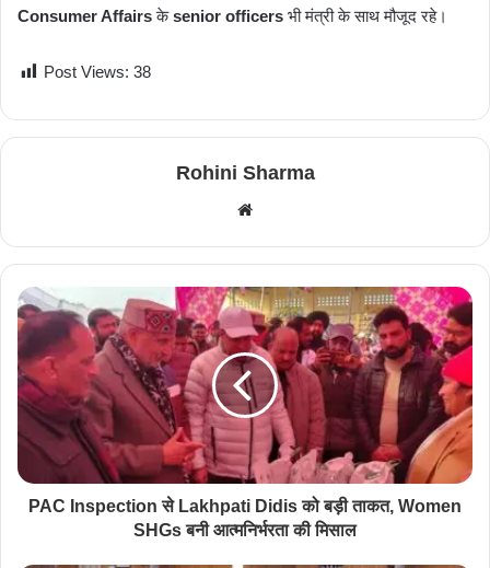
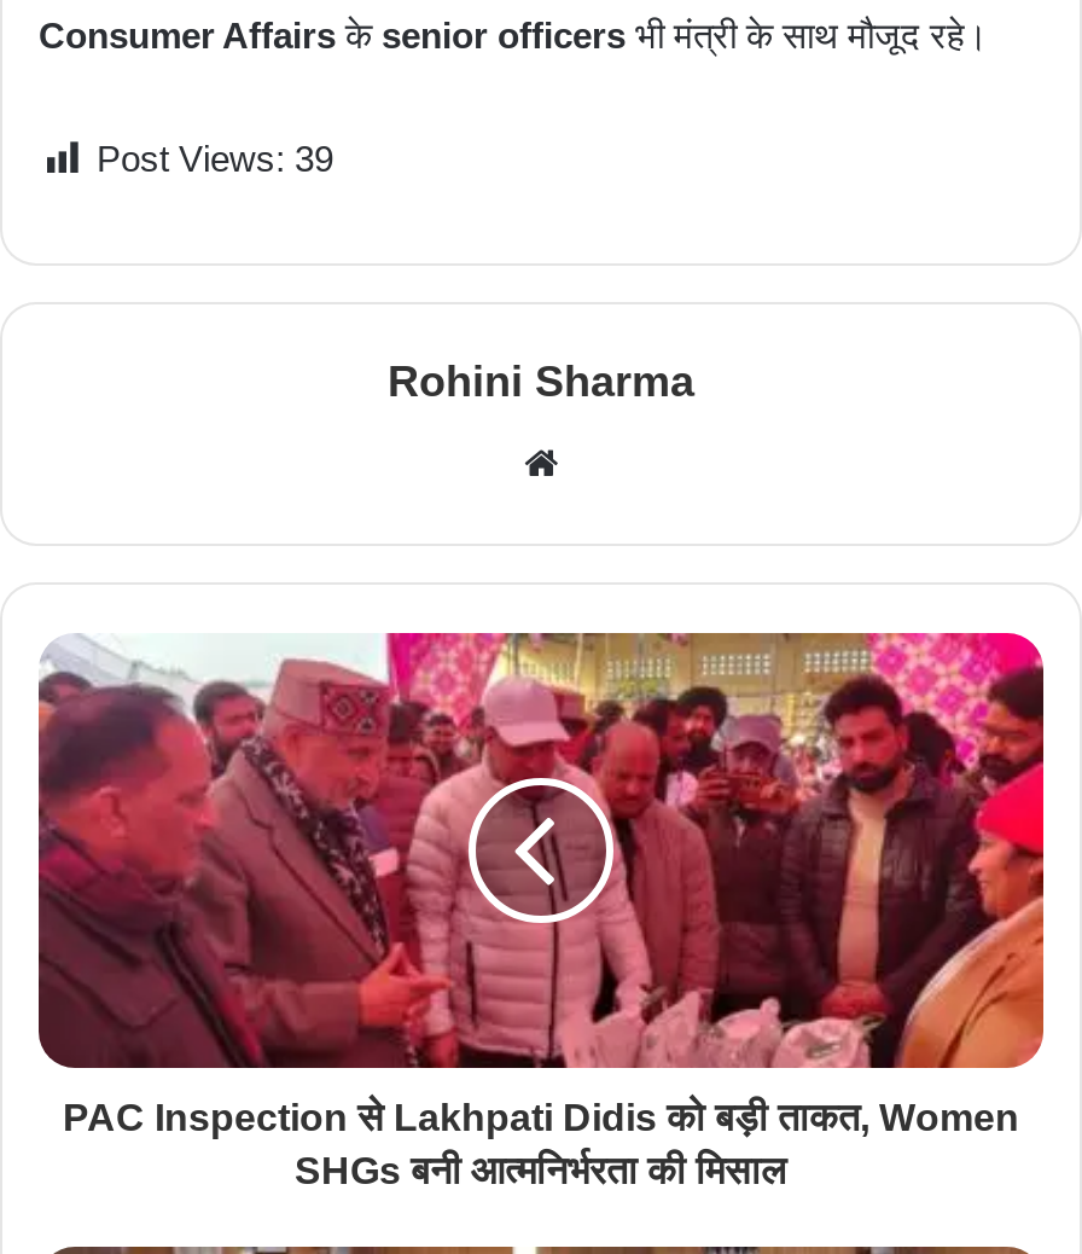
[44,62,151,81] Post Views: 38 -> [97,138,333,179] Post Views: 39

